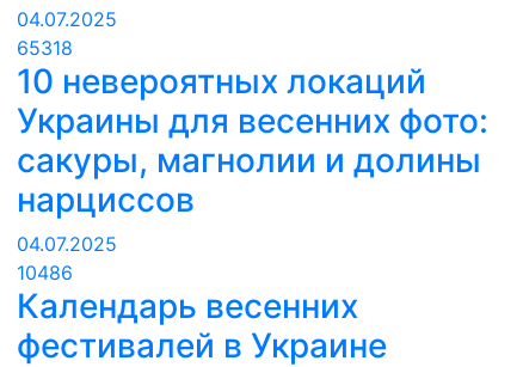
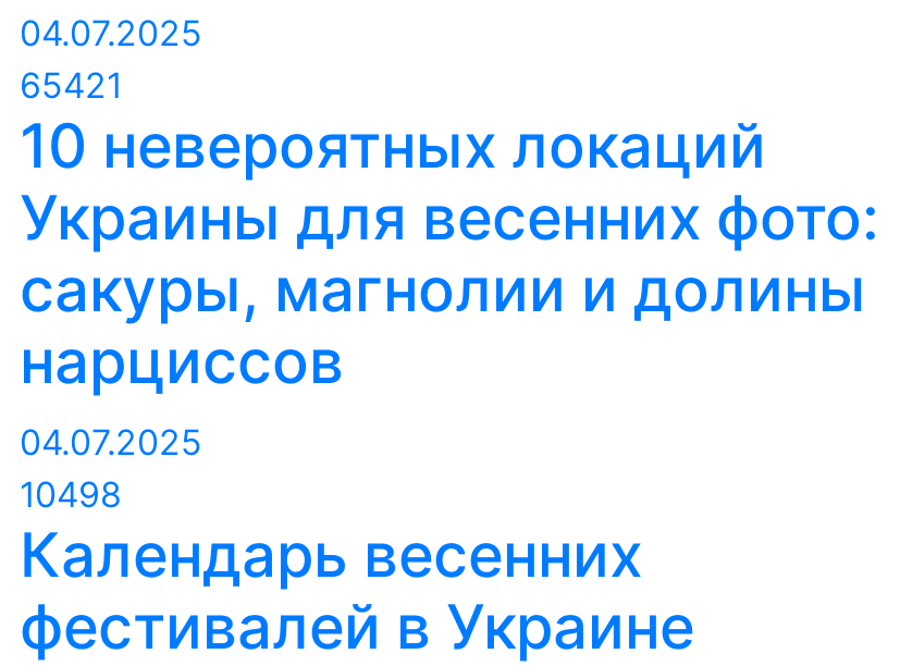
[17,36,73,60] 65318 -> [20,64,122,107] 65421
[17,261,73,285] 10486 -> [20,473,122,516] 10498

